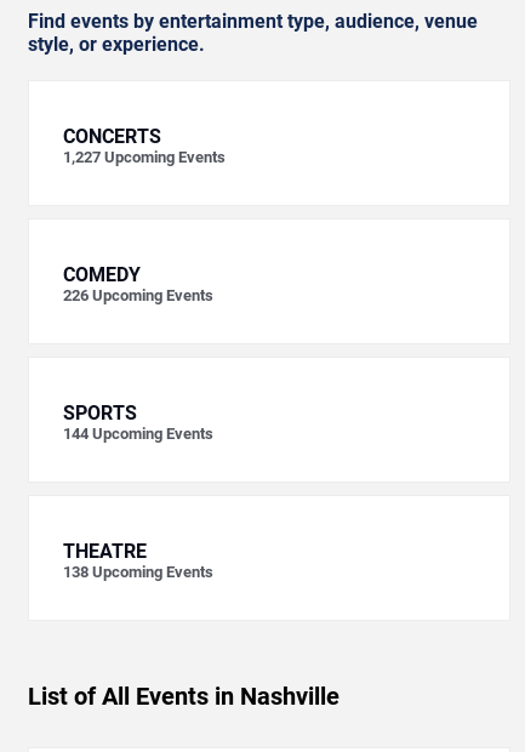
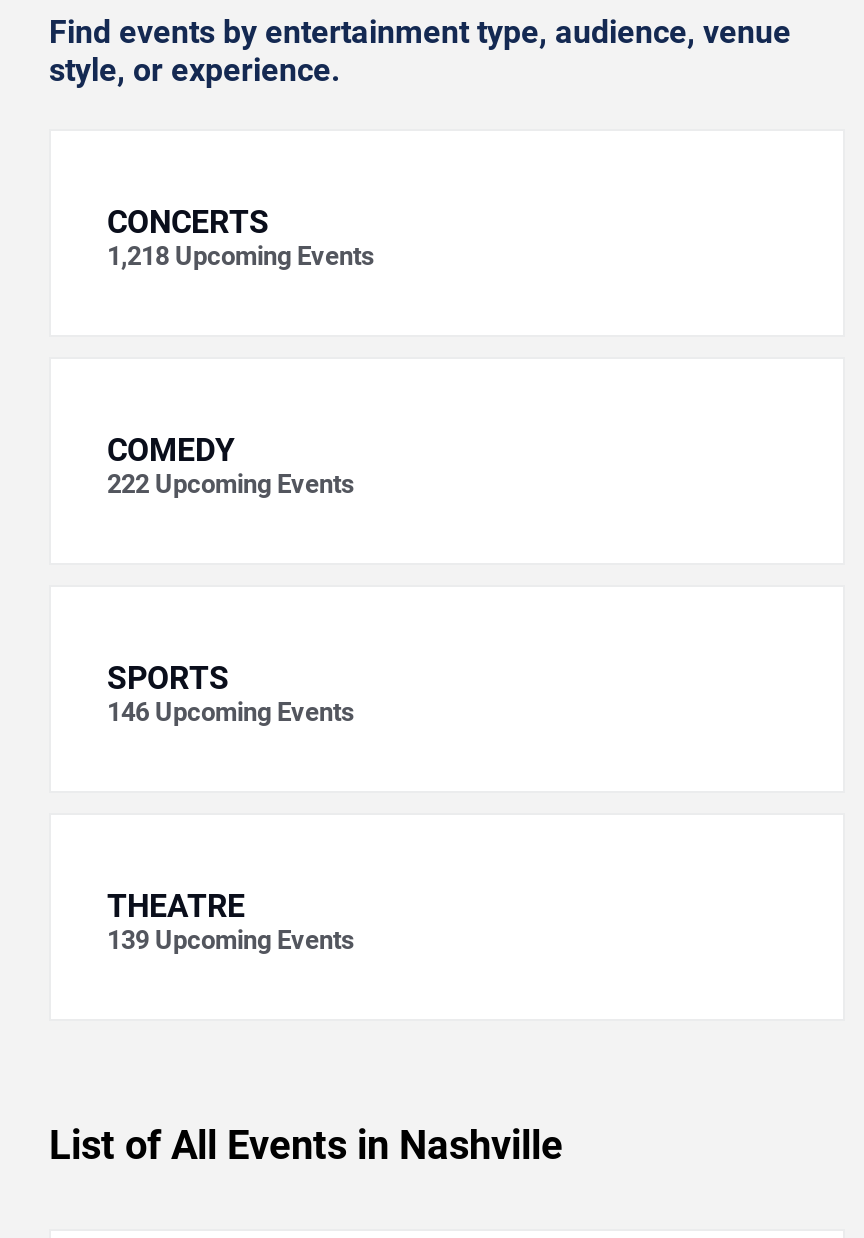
[63,147,226,166] 1,227 Upcoming Events -> [107,240,375,270] 1,218 Upcoming Events
[63,286,213,304] 226 Upcoming Events -> [107,468,355,498] 222 Upcoming Events
[63,424,213,442] 144 Upcoming Events -> [107,696,355,726] 146 Upcoming Events
[63,562,213,580] 138 Upcoming Events -> [107,924,355,954] 139 Upcoming Events

